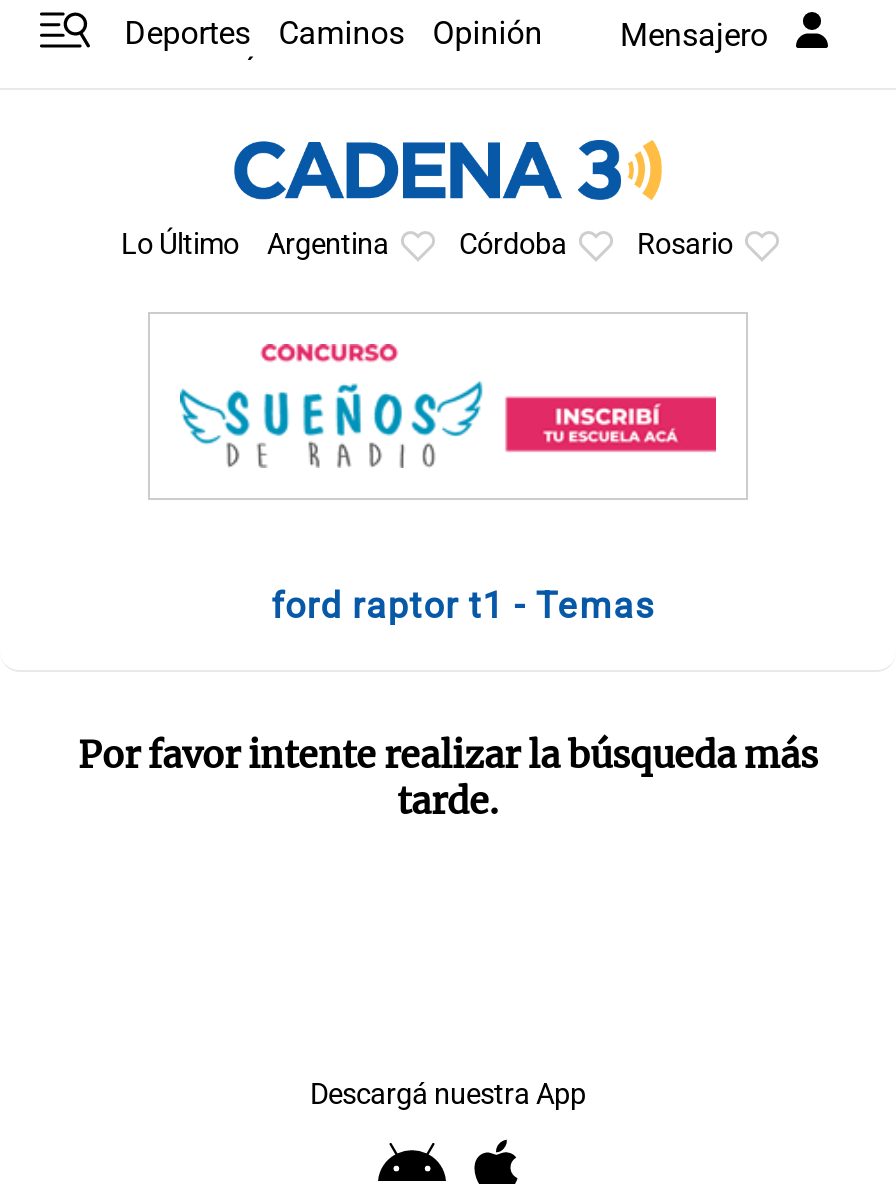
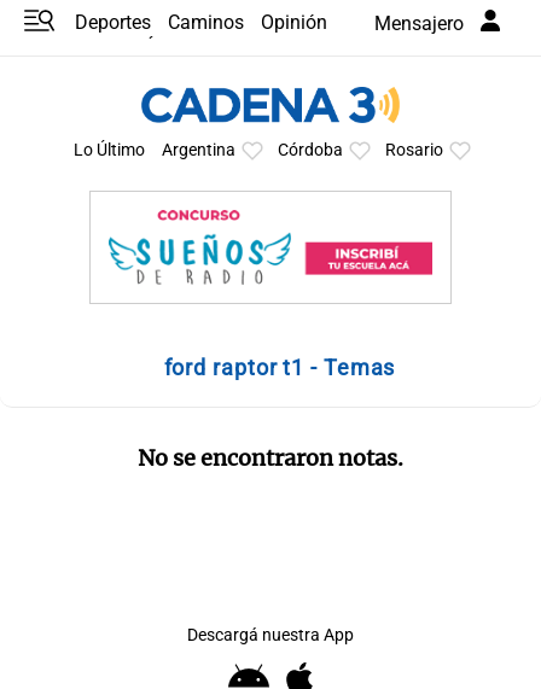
[78,731,818,823] Por favor intente realizar la búsqueda más | tarde. -> [138,444,403,471] No se encontraron notas.

